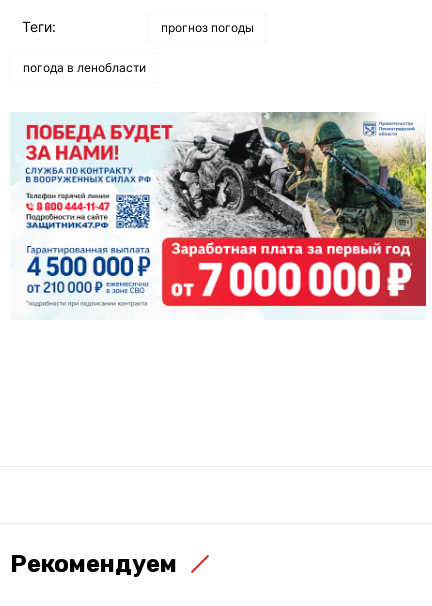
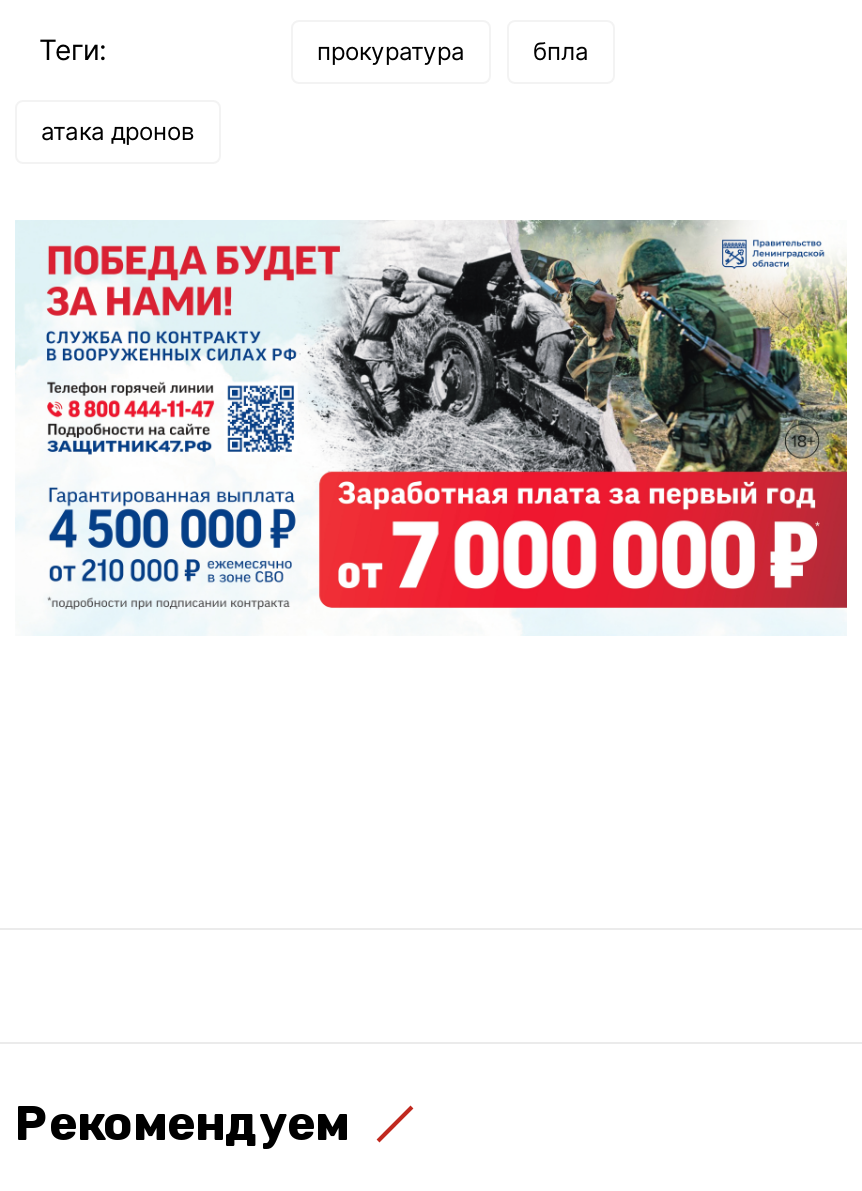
[161,20,254,35] прогноз погоды -> [317,36,589,66] прокуратура | бпла
[23,60,146,75] погода в ленобласти -> [41,116,195,146] атака дронов

